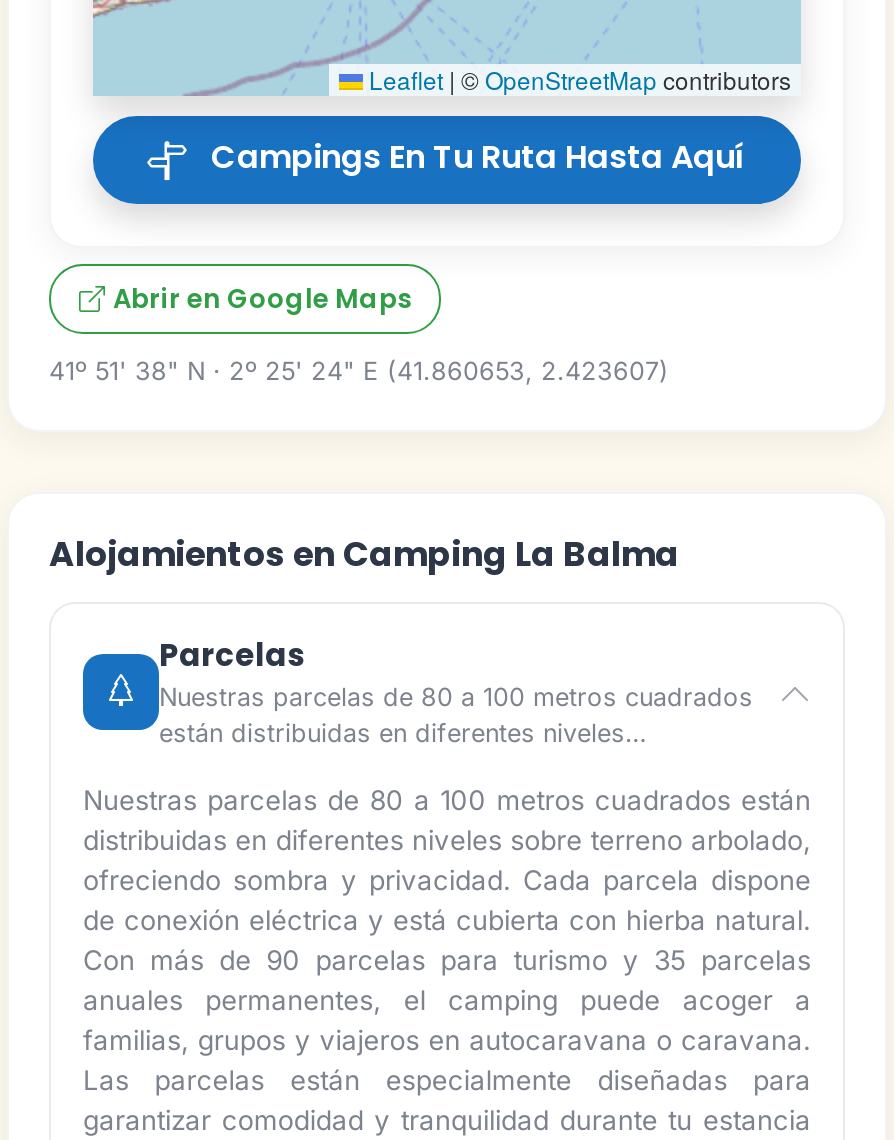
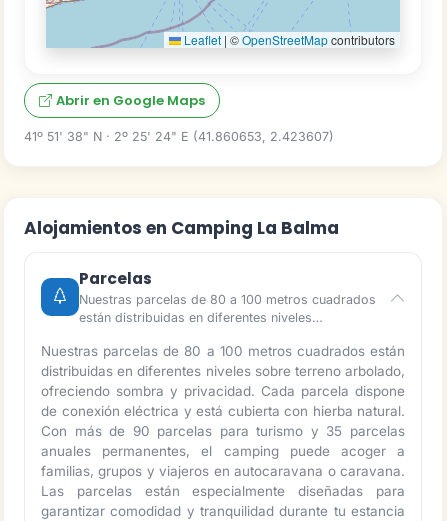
[195,135,747,181] Campings En Tu Ruta Hasta Aquí -> none

